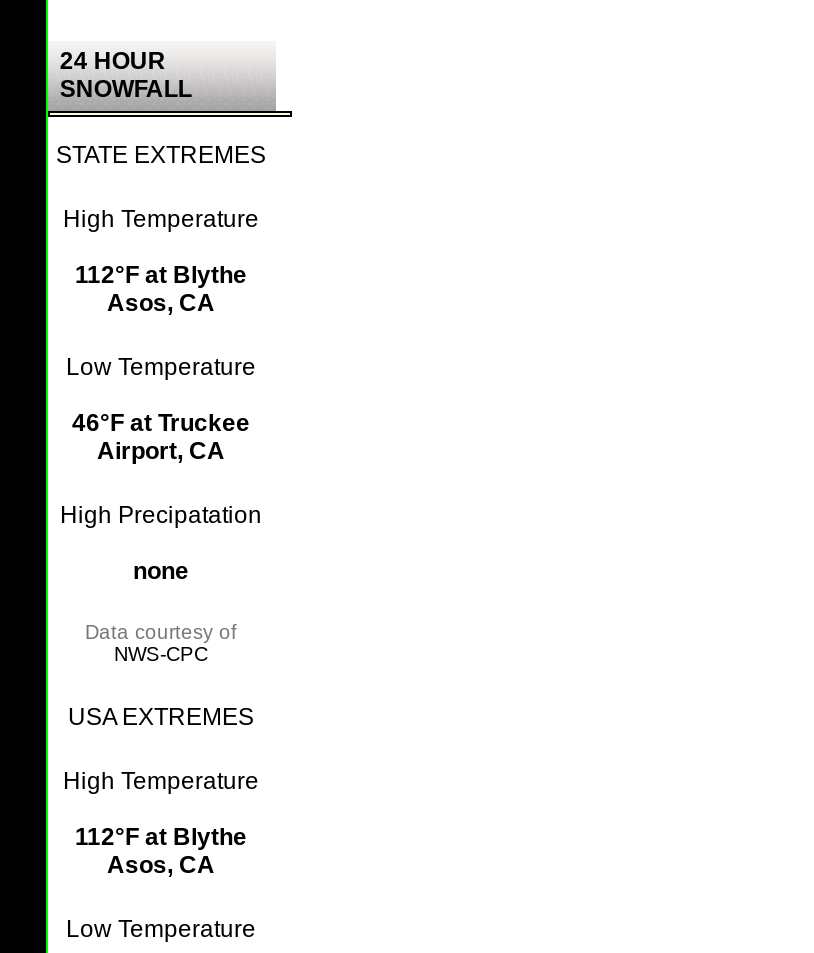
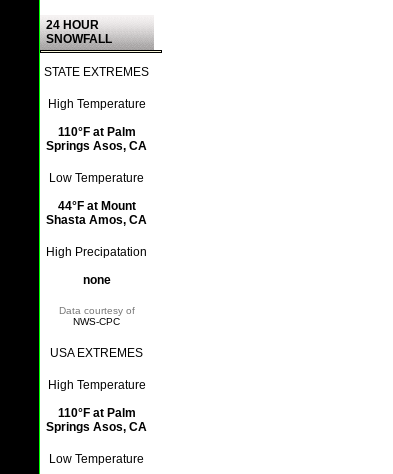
[75,260,247,316] 112°F at Blythe | Asos, CA -> [46,125,147,153] 110°F at Palm | Springs Asos, CA
[72,408,250,464] 46°F at Truckee | Airport, CA -> [46,199,147,227] 44°F at Mount | Shasta Amos, CA
[75,822,247,878] 112°F at Blythe | Asos, CA -> [46,406,147,434] 110°F at Palm | Springs Asos, CA

